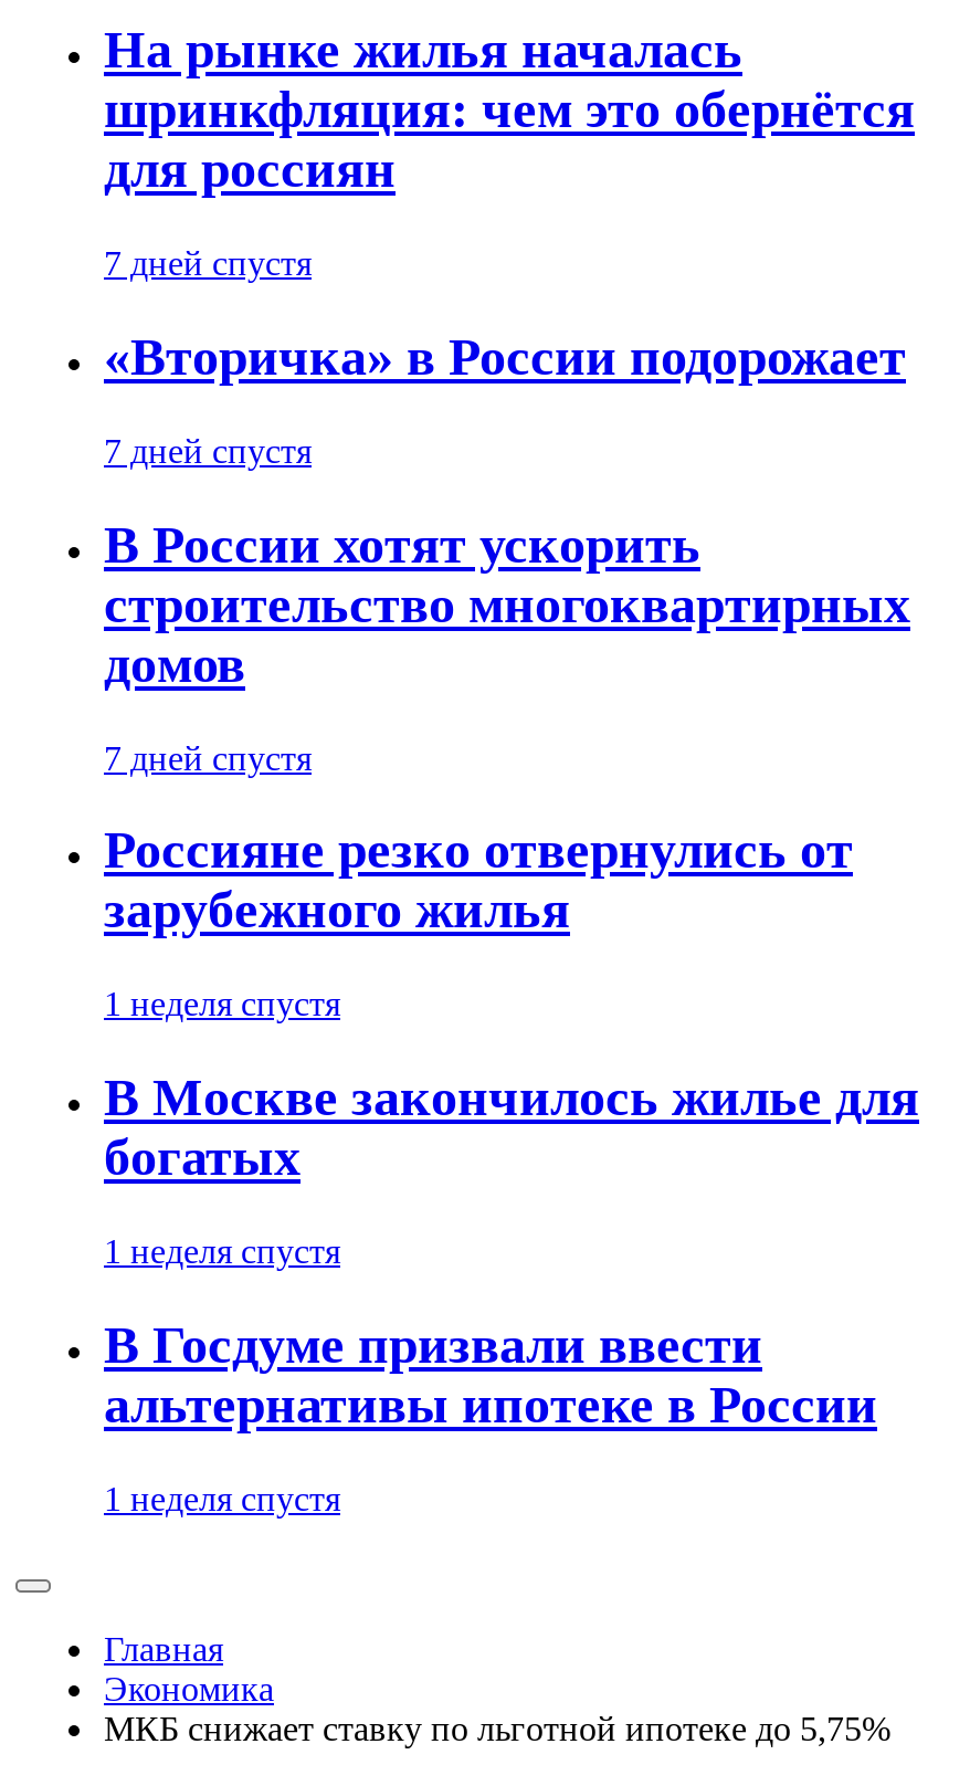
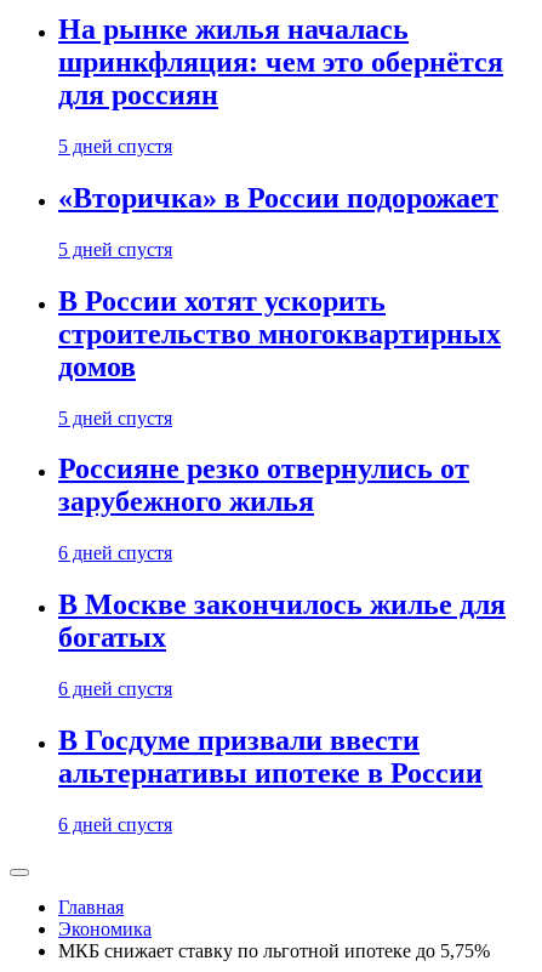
[104,244,312,282] 7 дней спустя -> [58,136,172,156] 5 дней спустя
[104,432,312,469] 7 дней спустя -> [58,239,172,259] 5 дней спустя
[104,738,312,776] 7 дней спустя -> [58,407,172,428] 5 дней спустя
[104,986,340,1023] 1 неделя спустя -> [58,543,172,564] 6 дней спустя
[104,1233,340,1270] 1 неделя спустя -> [58,679,172,699] 6 дней спустя
[104,1480,340,1517] 1 неделя спустя -> [58,814,172,835] 6 дней спустя

